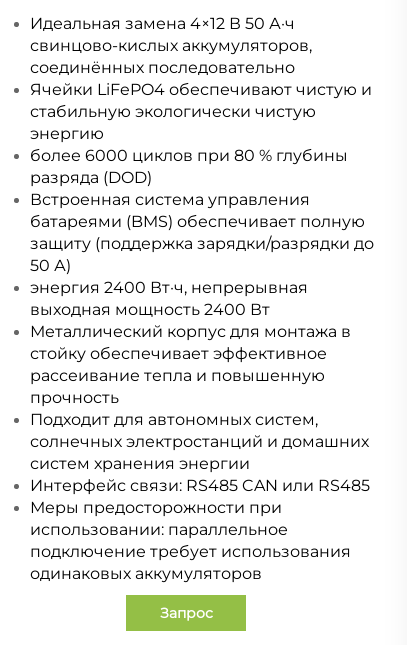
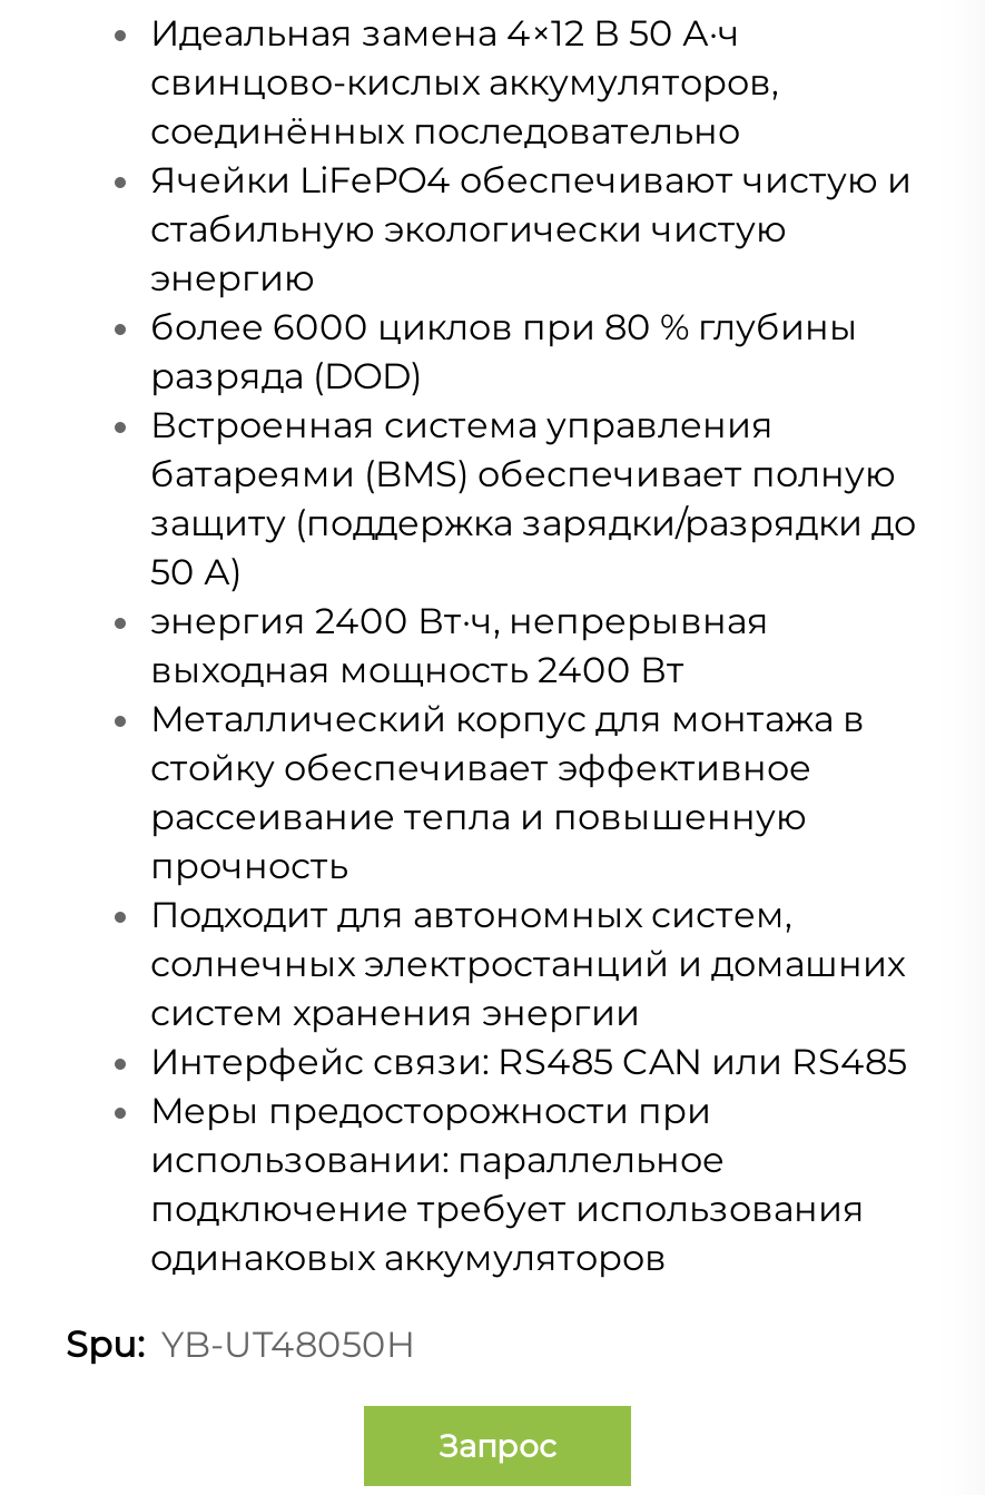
none -> [66,1323,415,1367] Spu: YB-UT48050H

